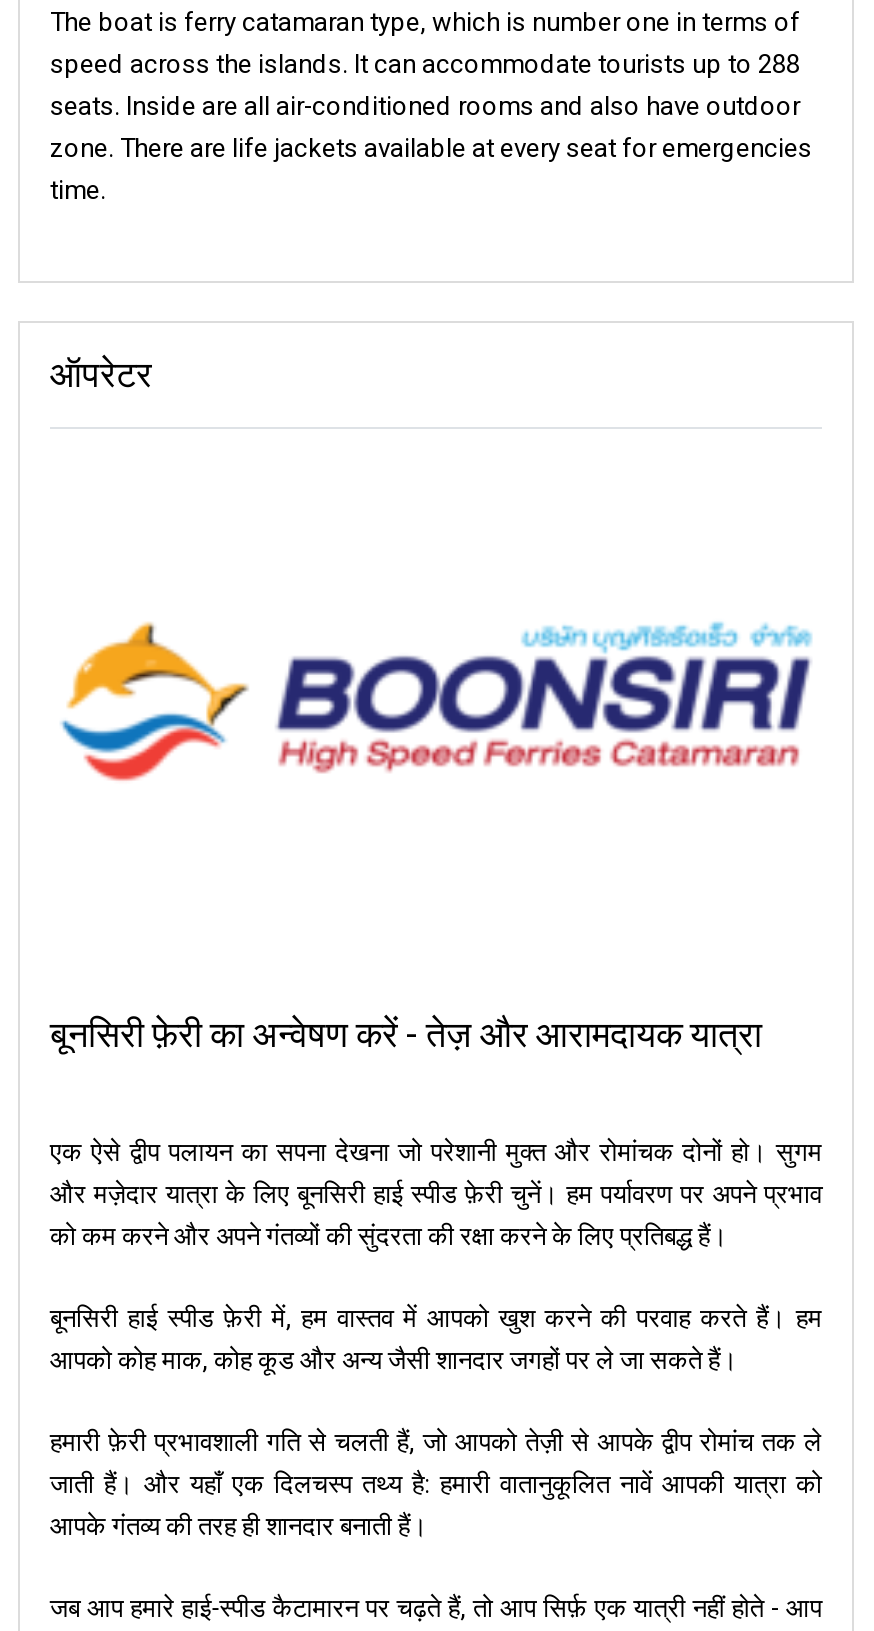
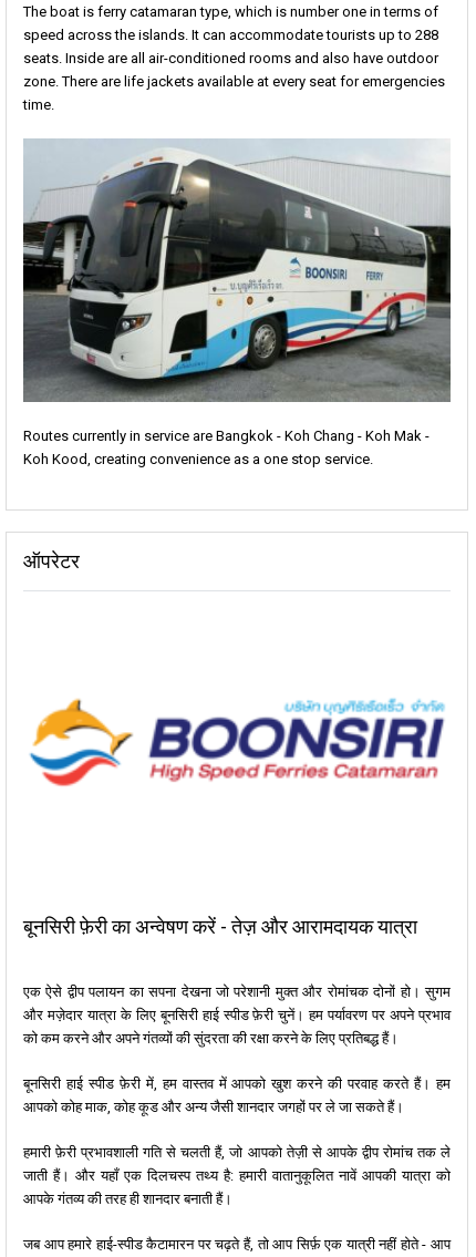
none -> [22,138,452,467] [image] | Routes currently in service are Bangkok - Koh Chang - Koh Mak - | Koh Kood, creating convenience as a one stop service.

